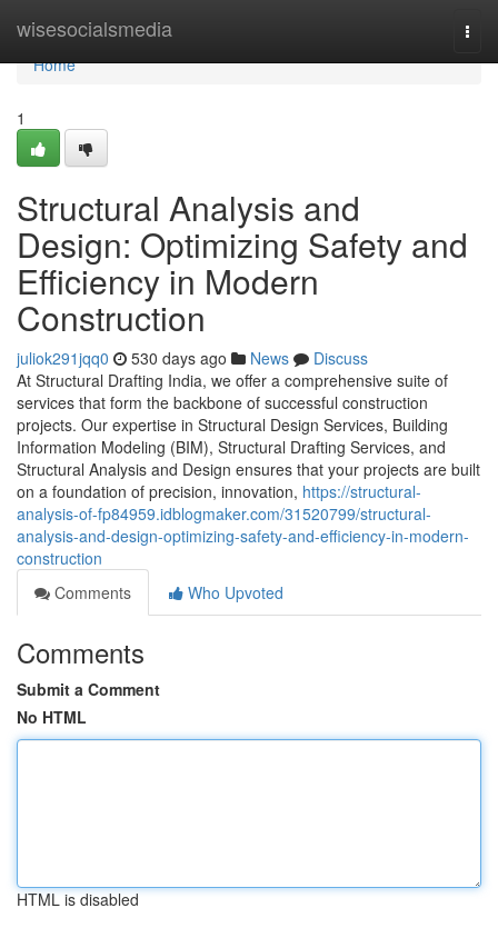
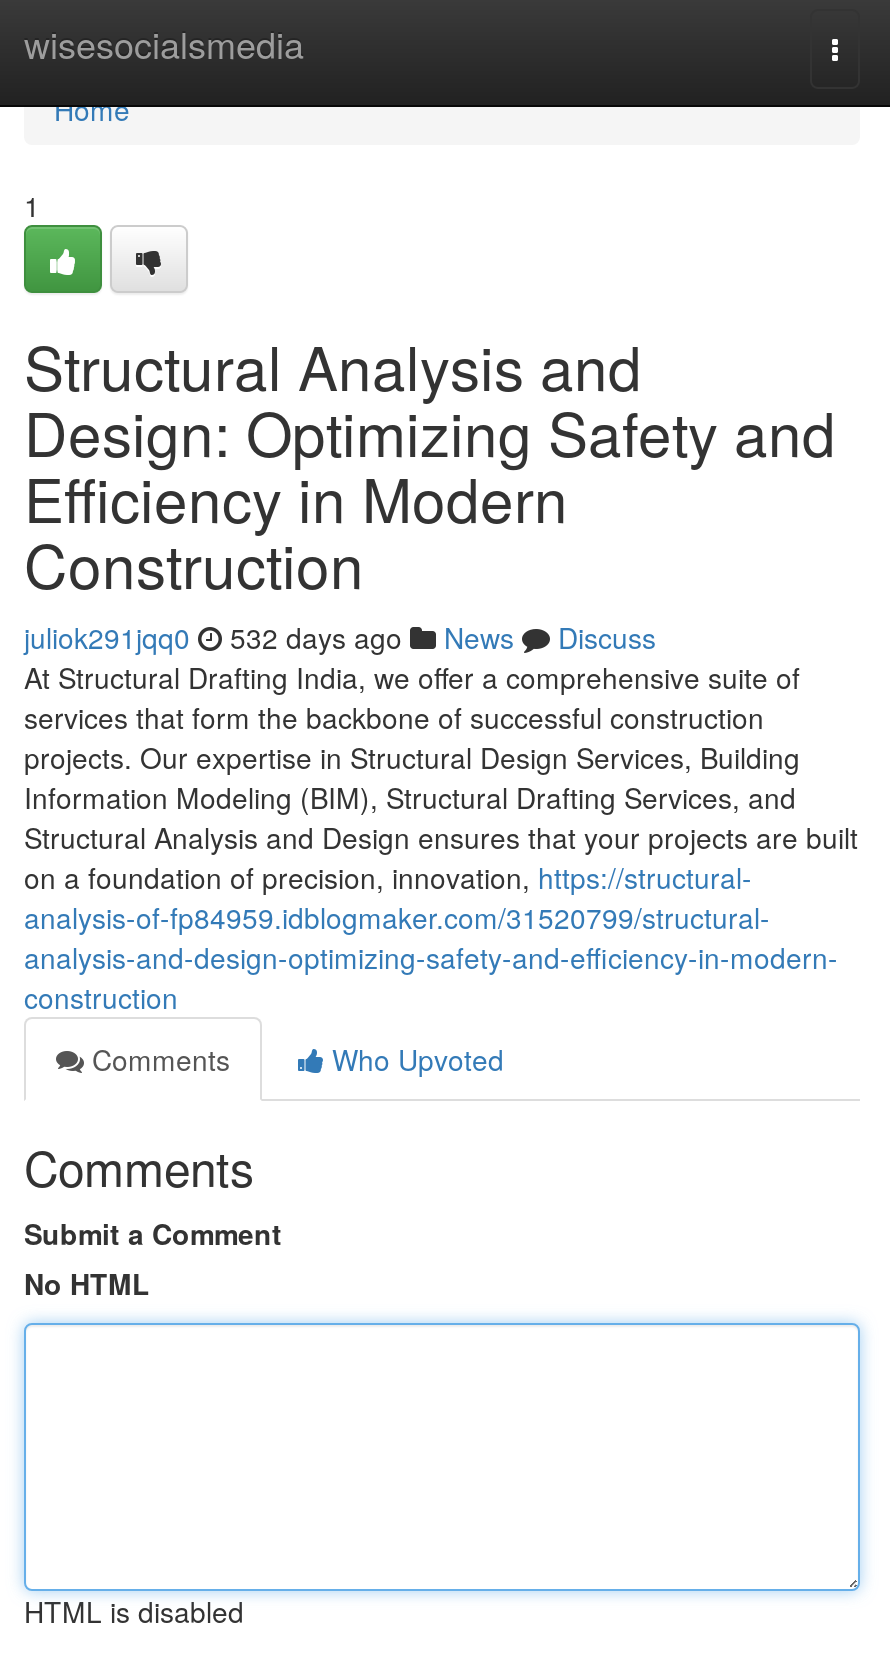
[17,347,368,369] juliok291jqq0 530 days ago News Discuss -> [24,617,656,657] juliok291jqq0 532 days ago News Discuss

